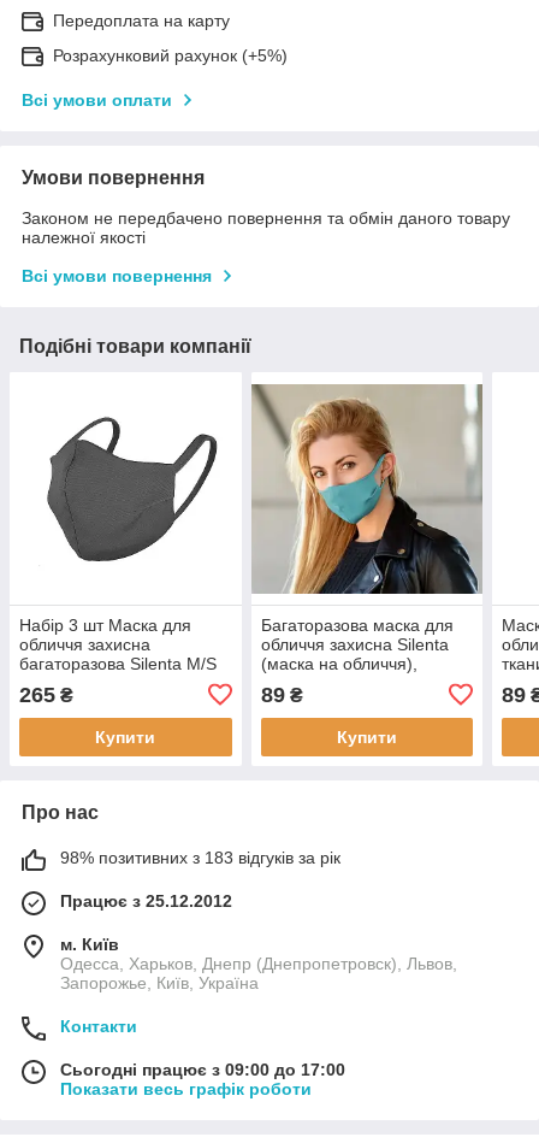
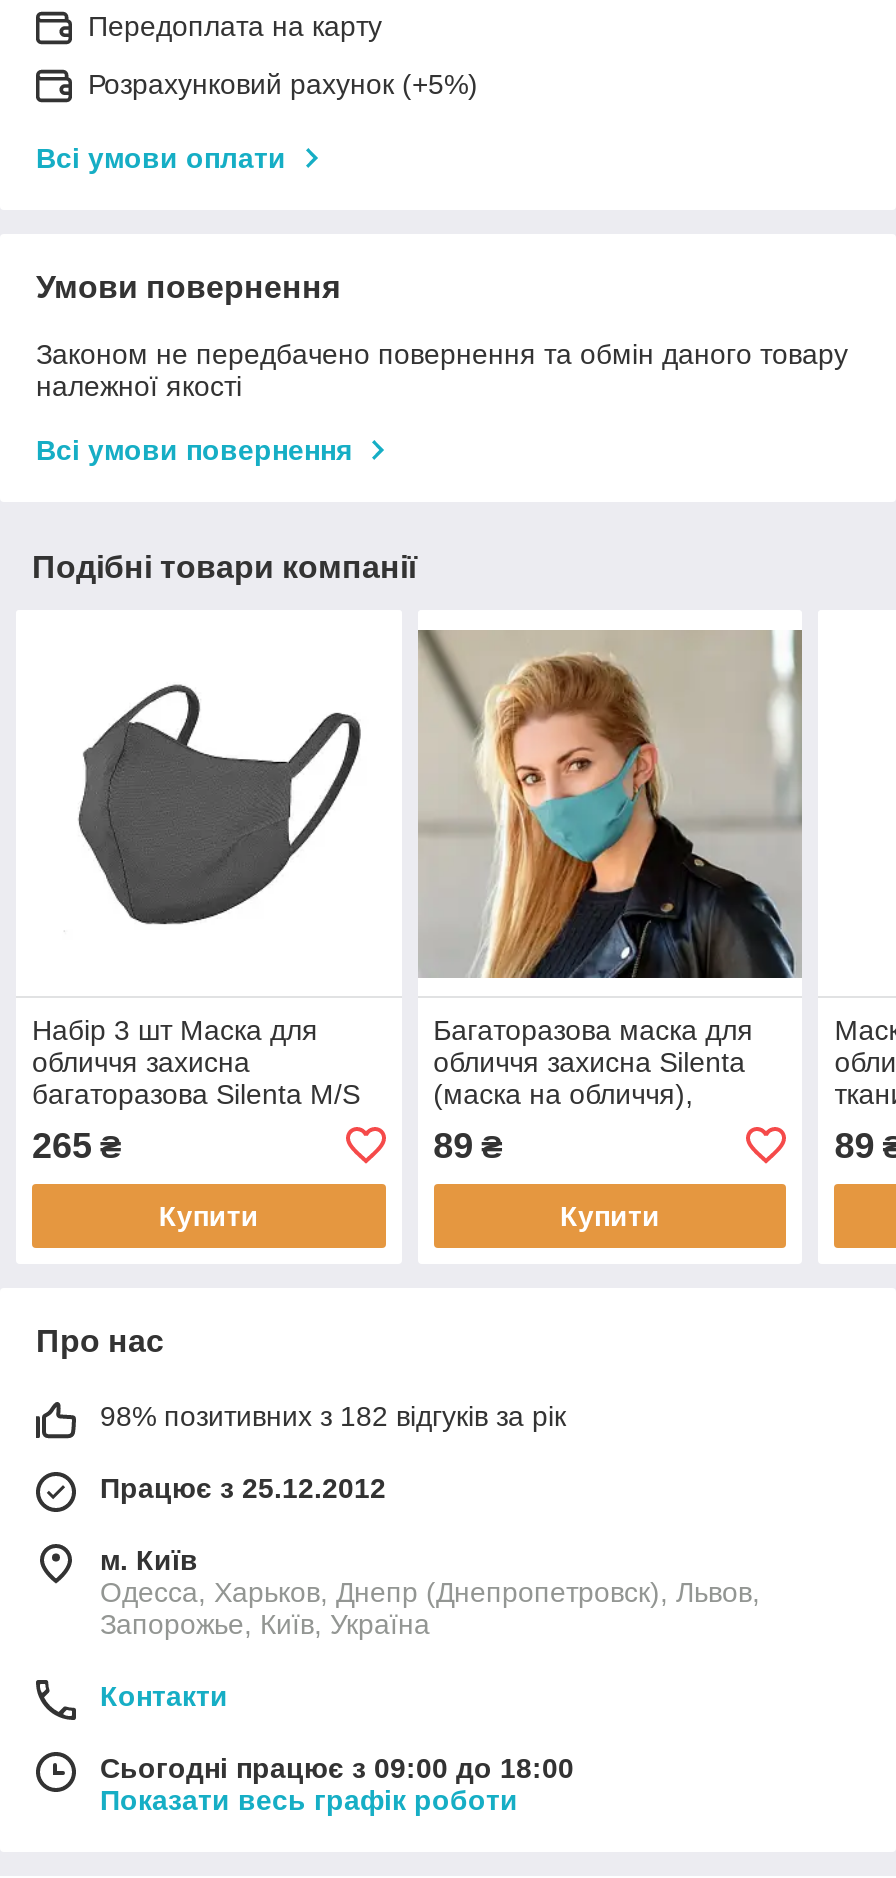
[60,848,340,867] 98% позитивних з 183 відгуків за рік -> [100,1400,566,1432] 98% позитивних з 182 відгуків за рік
[60,1060,345,1079] Сьогодні працює з 09:00 до 17:00 -> [100,1752,574,1784] Сьогодні працює з 09:00 до 18:00

